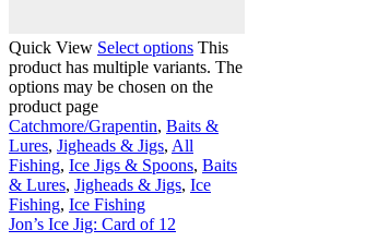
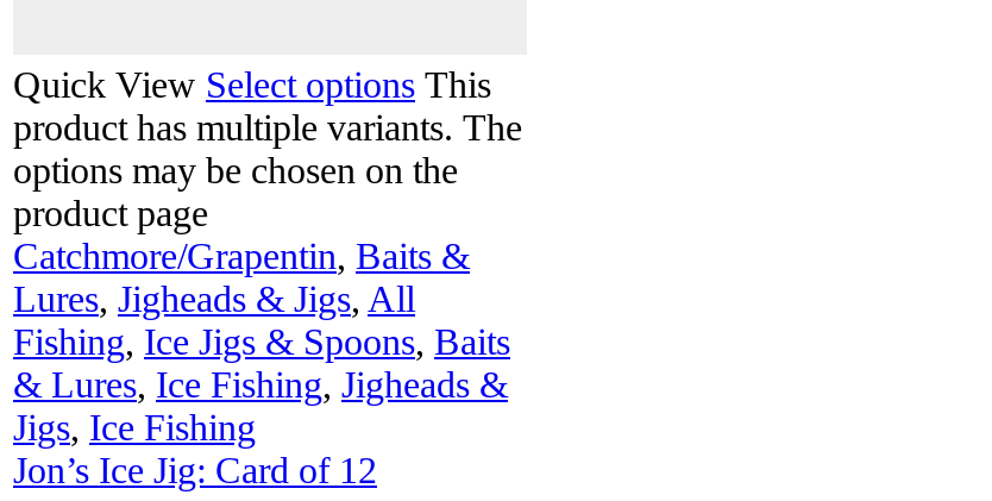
[9,176,211,194] & Lures, Jigheads & Jigs, Ice -> [13,364,508,405] & Lures, Ice Fishing, Jigheads &
[9,195,145,214] Fishing, Ice Fishing -> [13,407,256,448] Jigs, Ice Fishing

